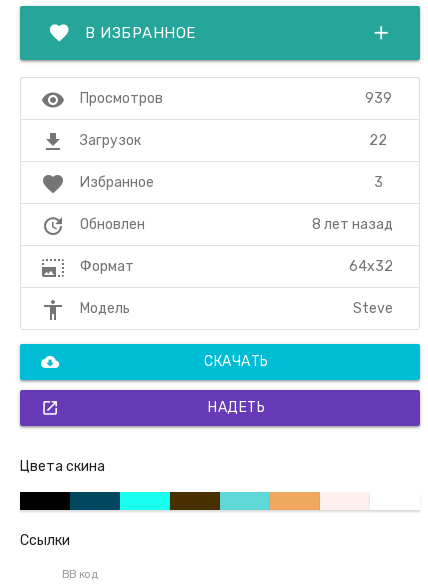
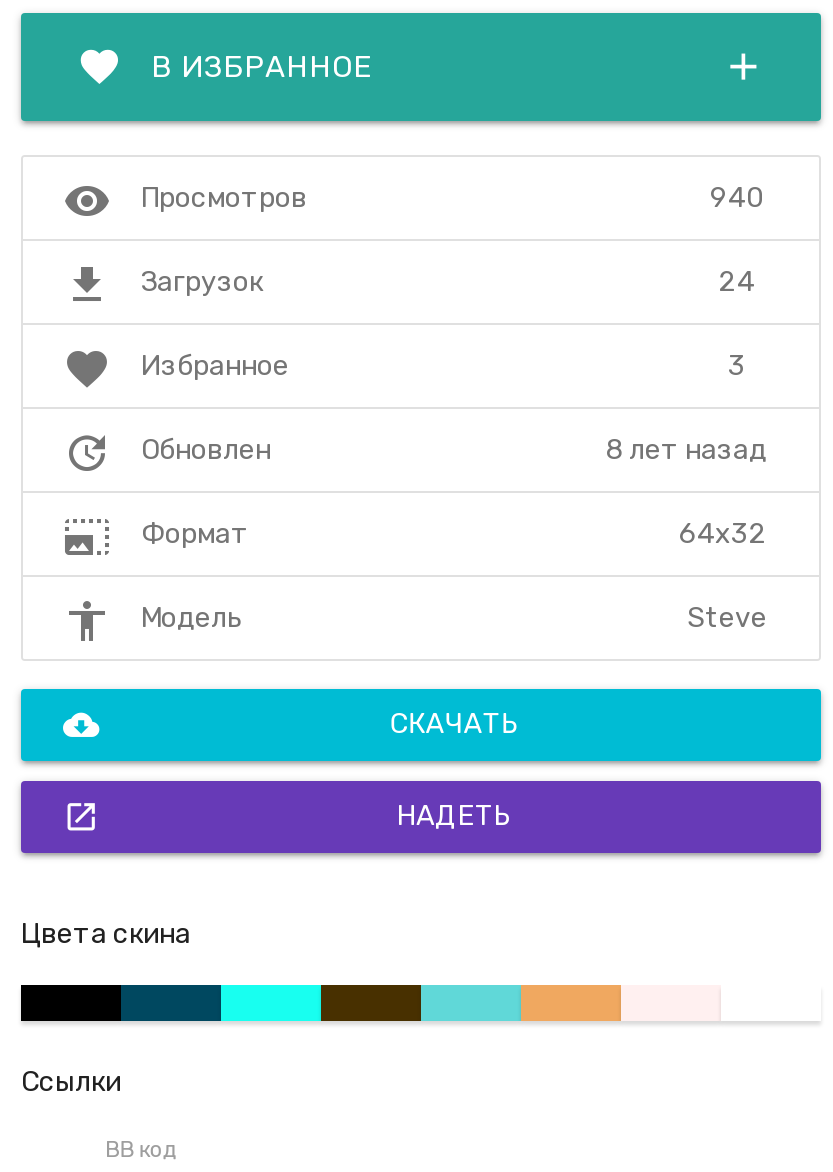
[364,89,391,106] 939 -> [710,180,764,214] 940
[369,131,387,148] 22 -> [719,264,755,298] 24

